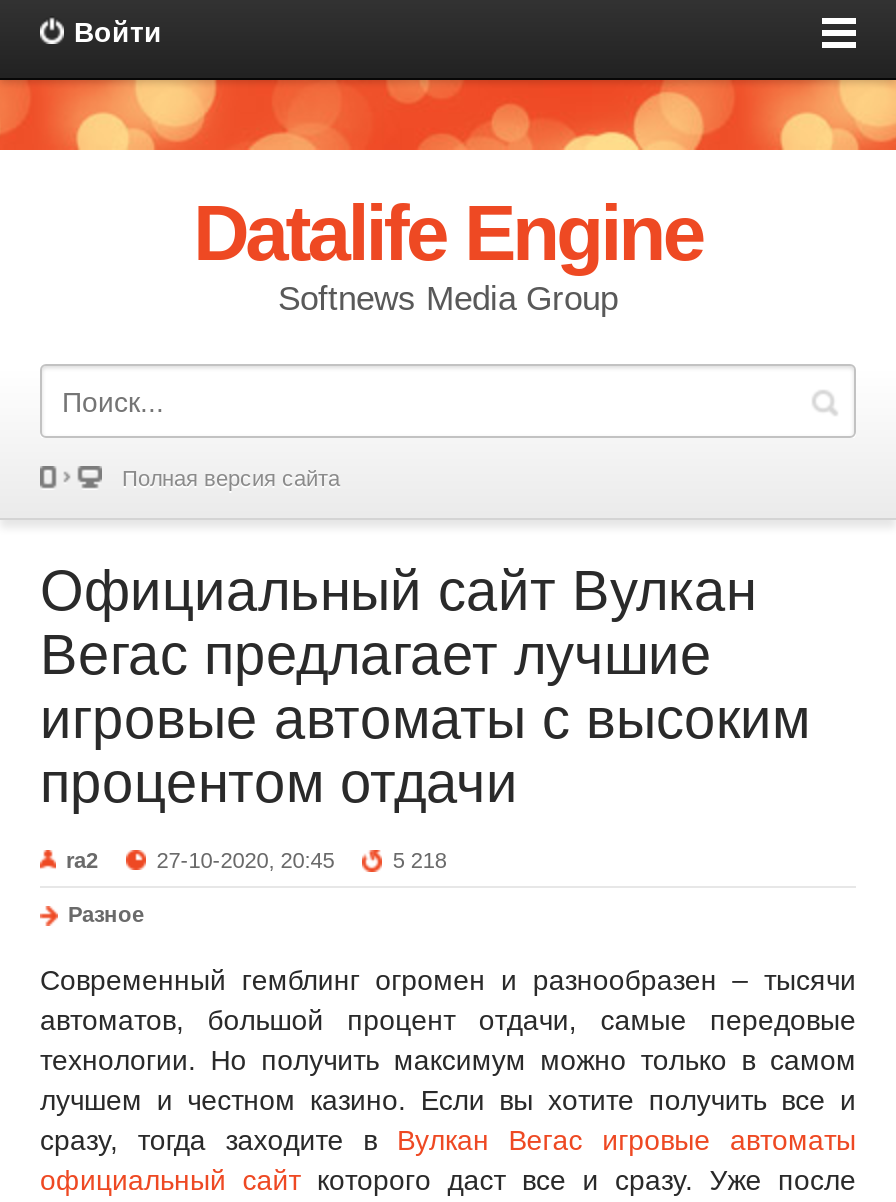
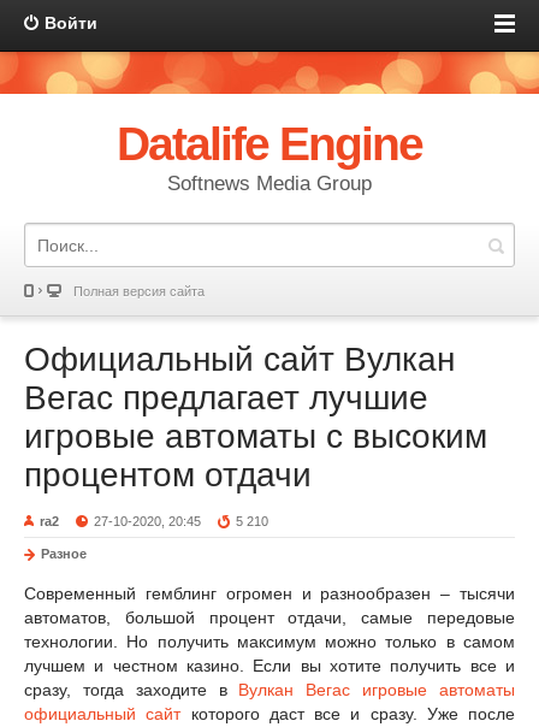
[393,848,447,872] 5 218 -> [236,514,269,528] 5 210

